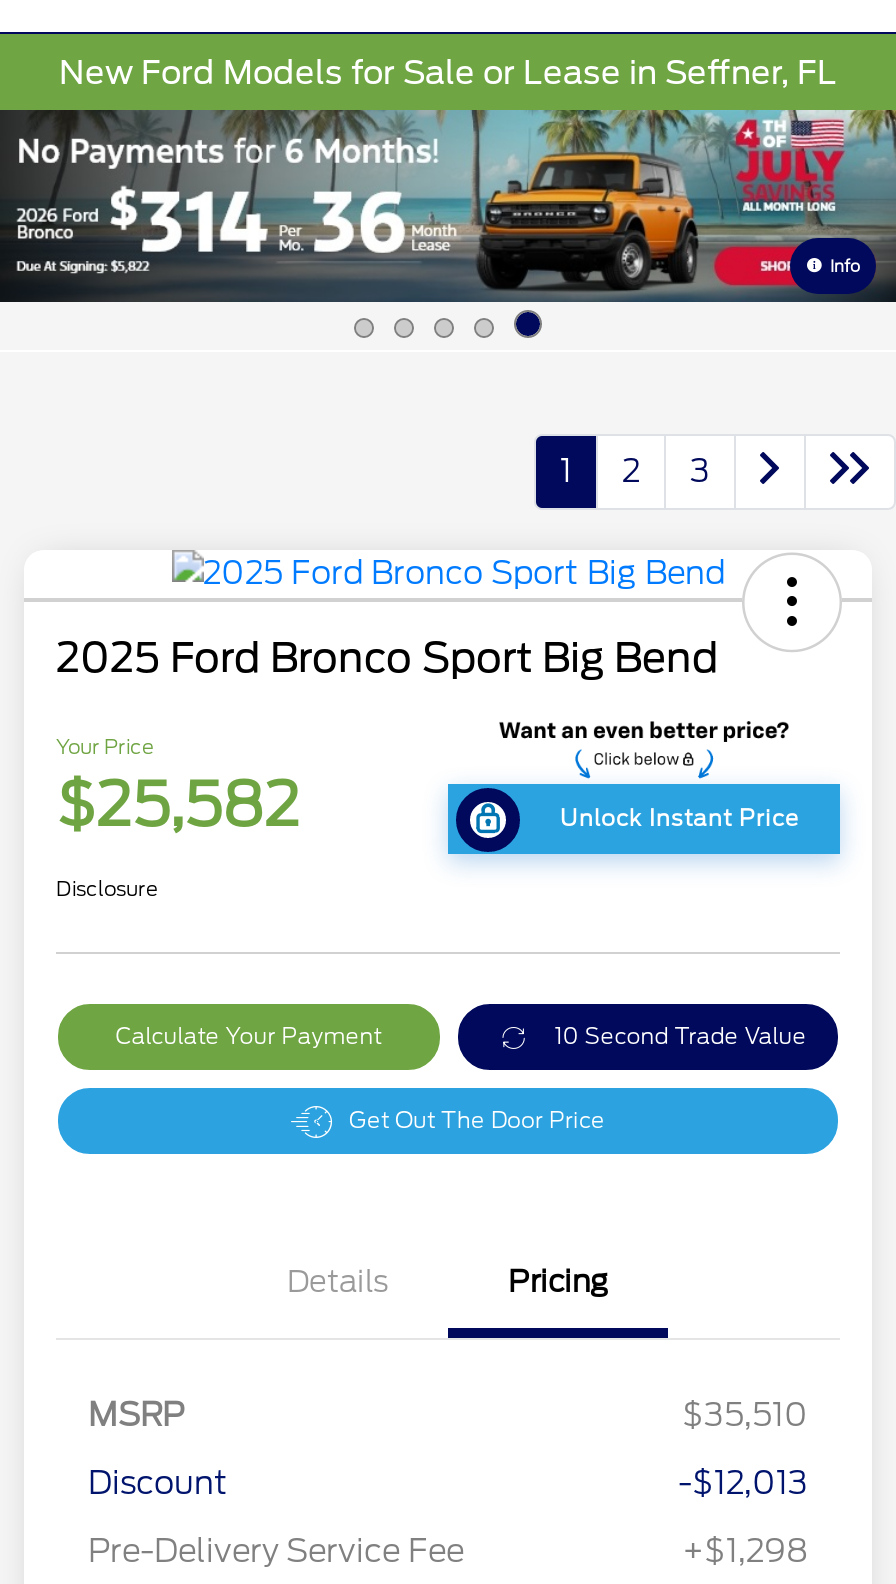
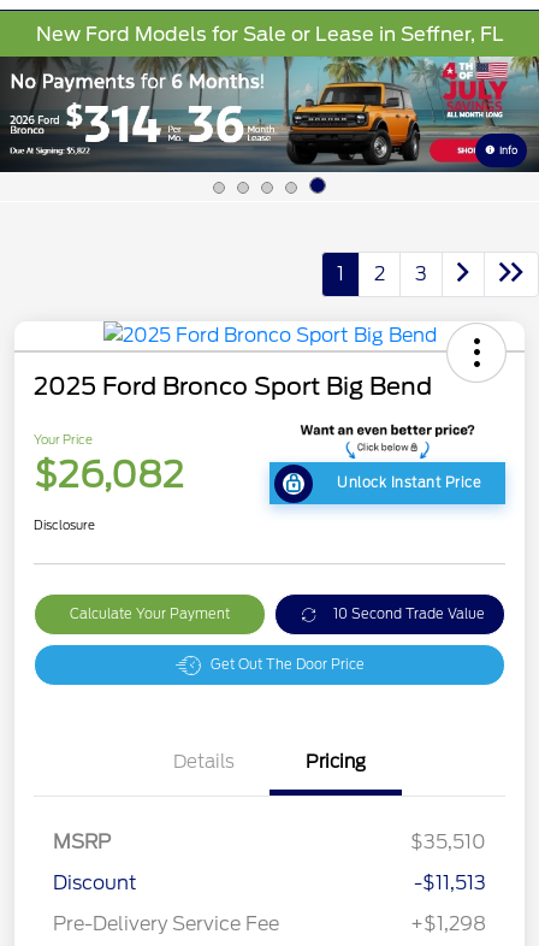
[56,768,300,840] $25,582 -> [34,452,184,496] $26,082
[678,1464,808,1502] -$12,013 -> [414,871,486,894] -$11,513

